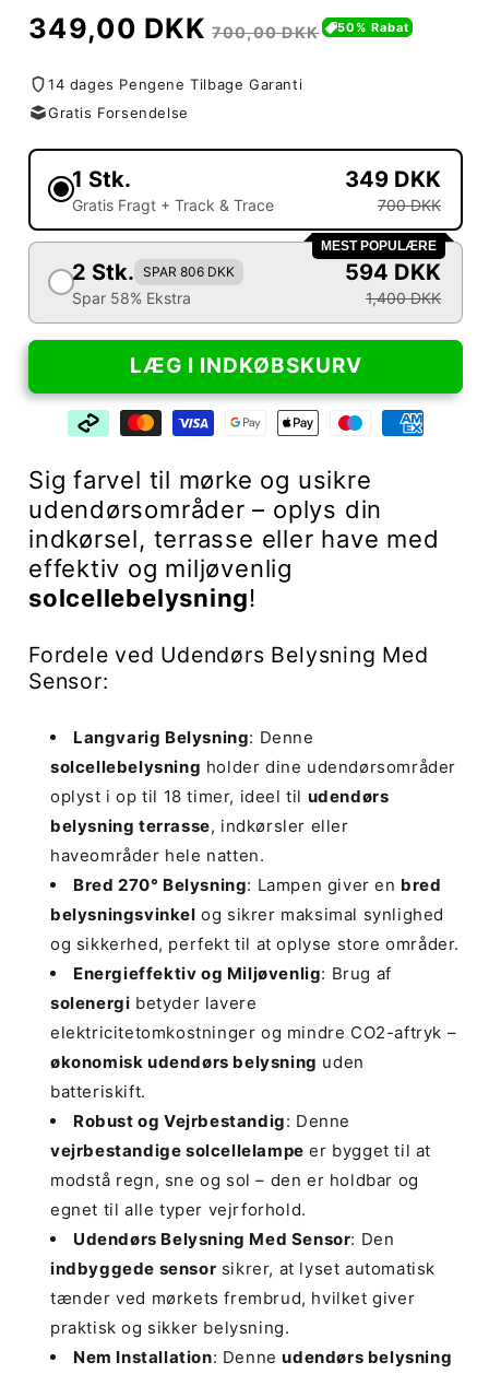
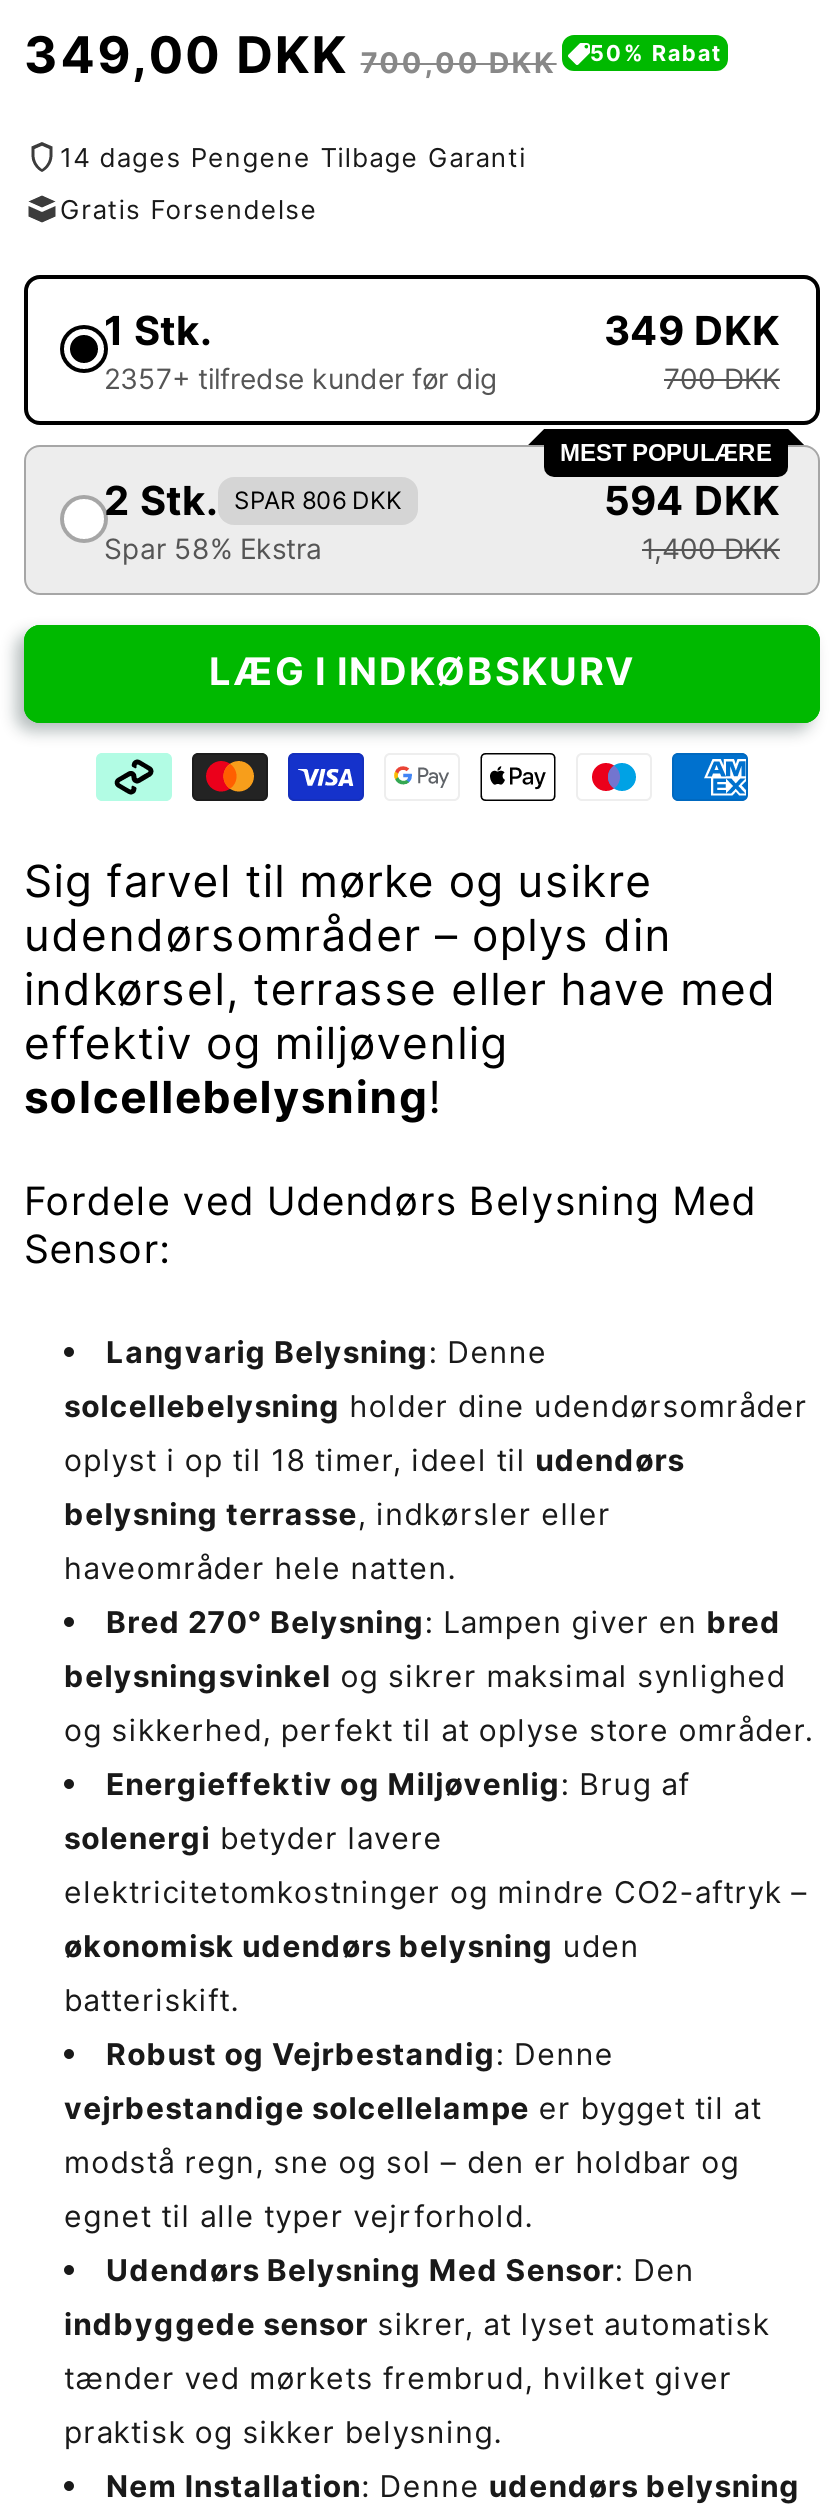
[72,196,274,214] Gratis Fragt + Track & Trace -> [104,361,498,395] 2357+ tilfredse kunder før dig

